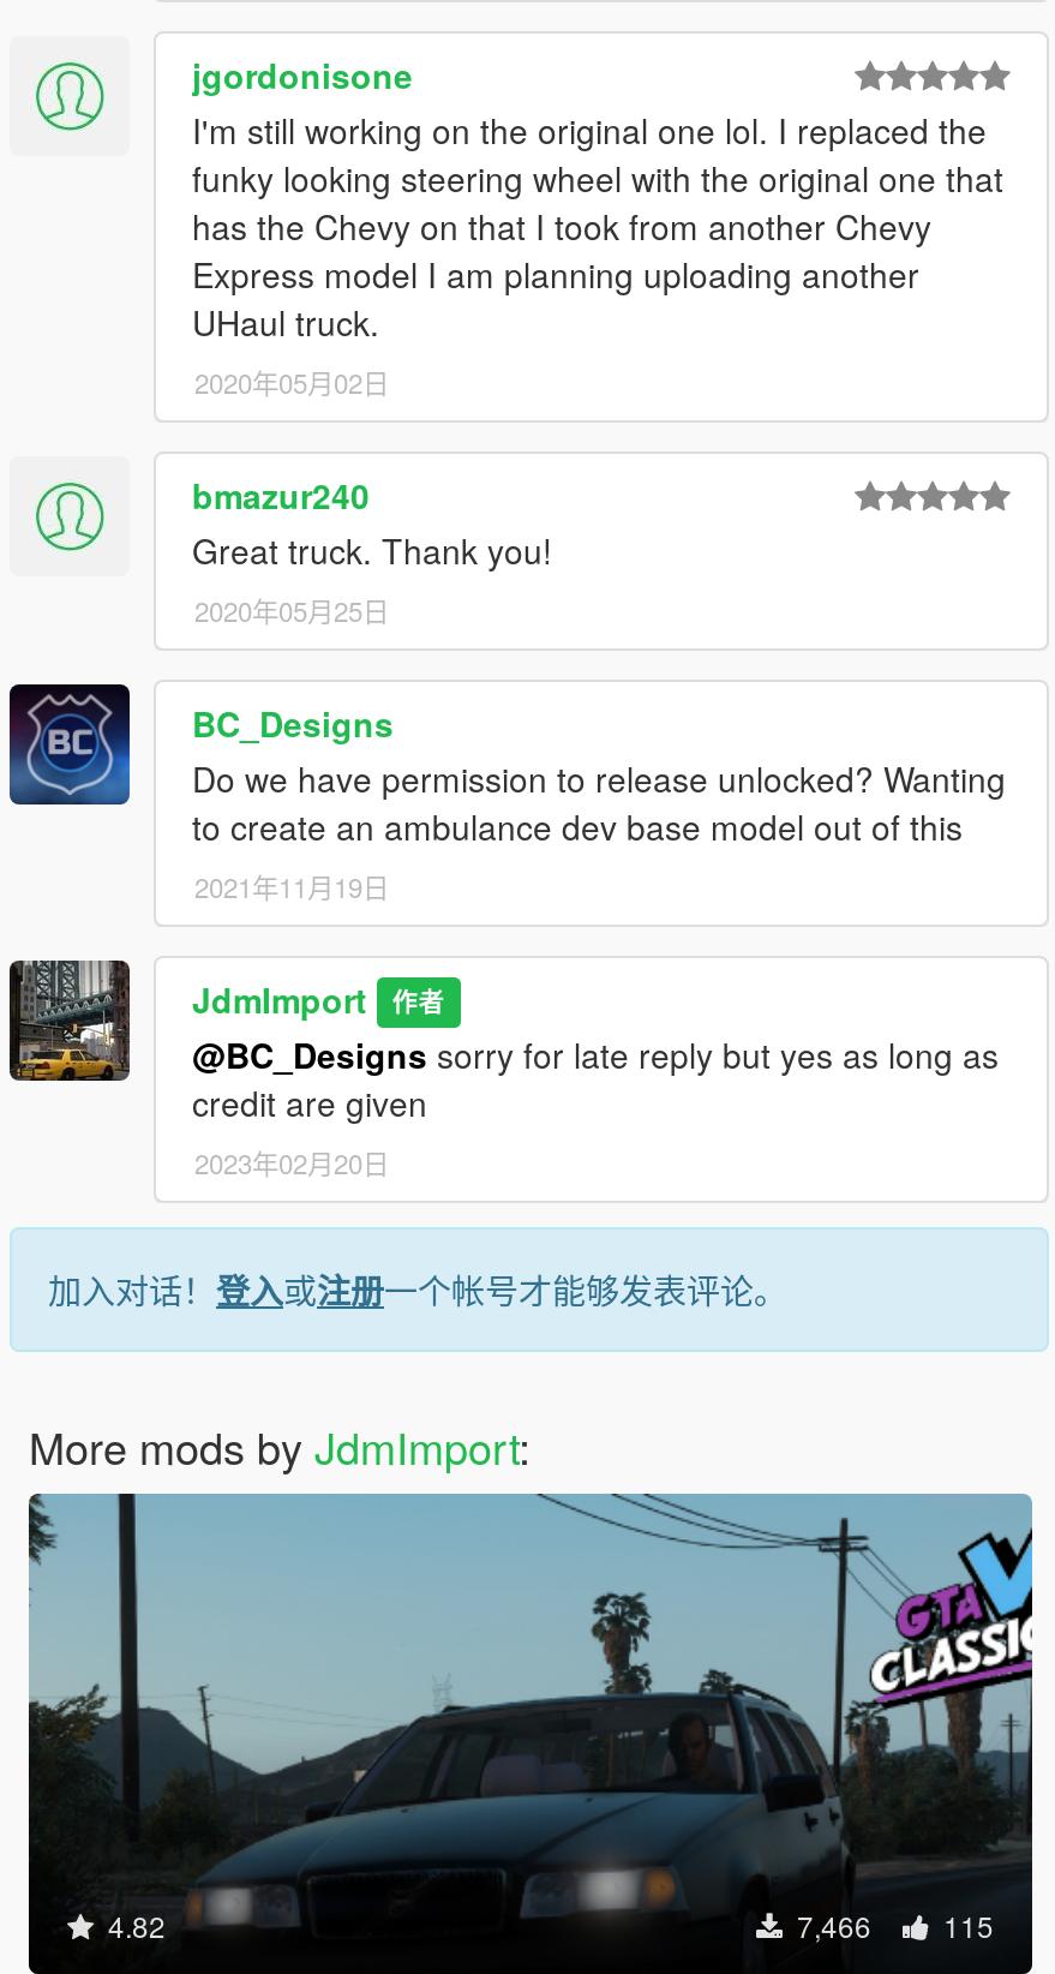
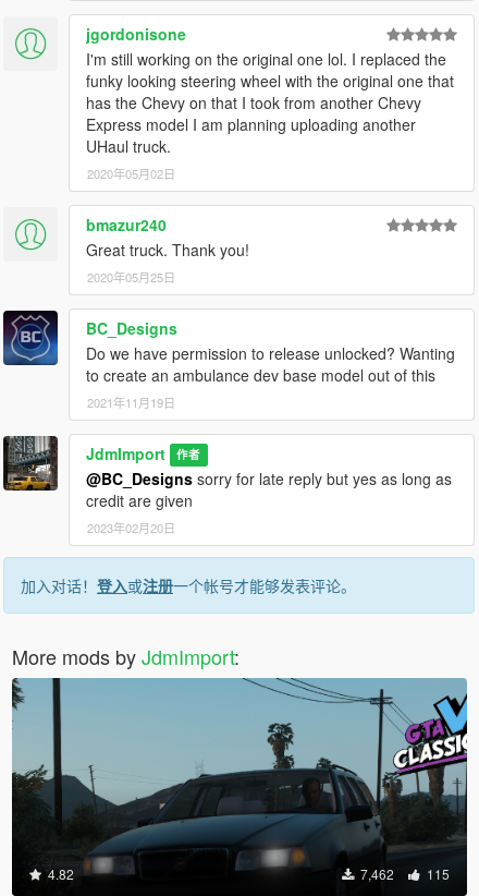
[790,1903,994,1944] 7,466 115 -> [357,864,450,882] 7,462 115

